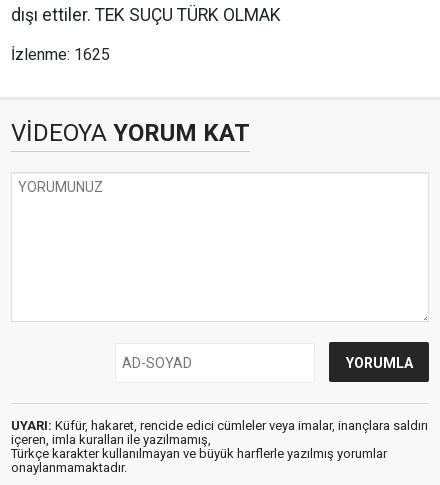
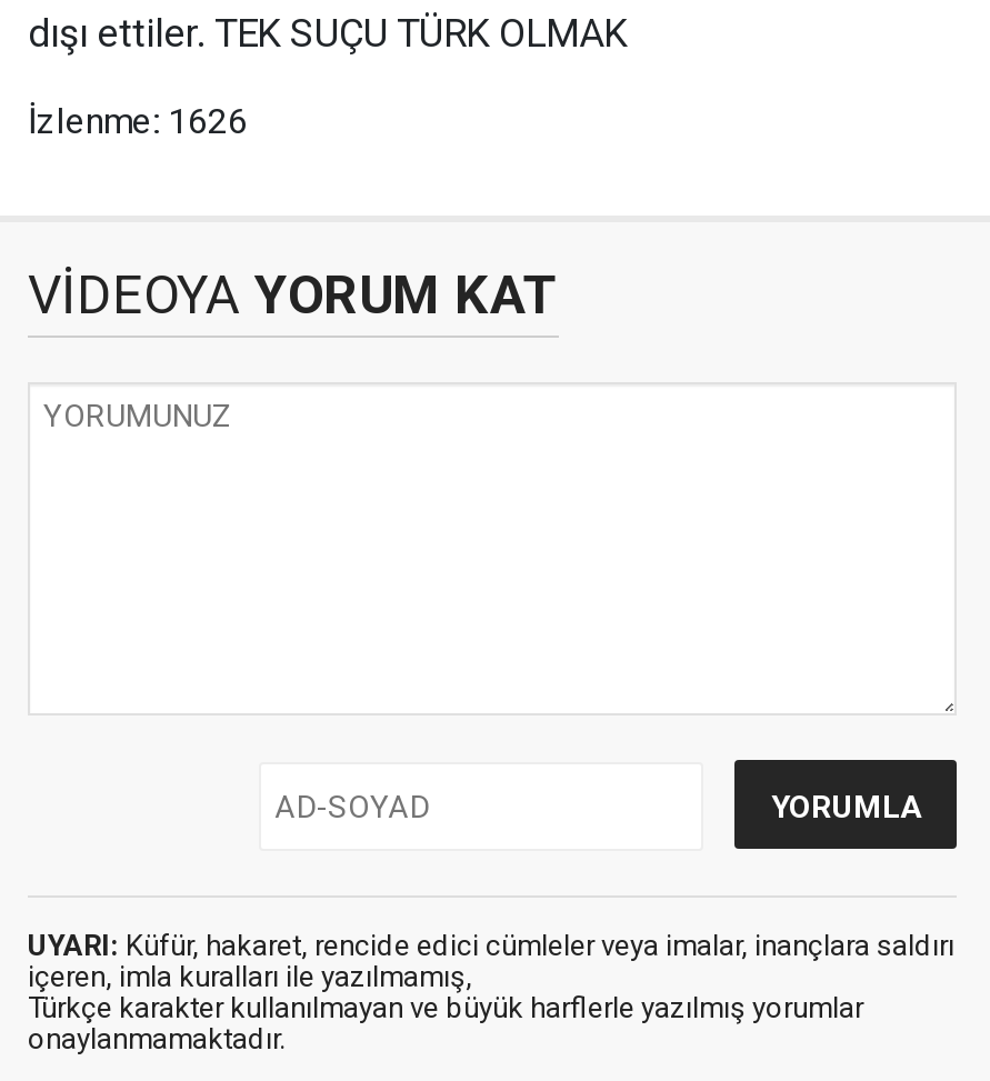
[11,45,110,64] İzlenme: 1625 -> [28,100,248,142] İzlenme: 1626

